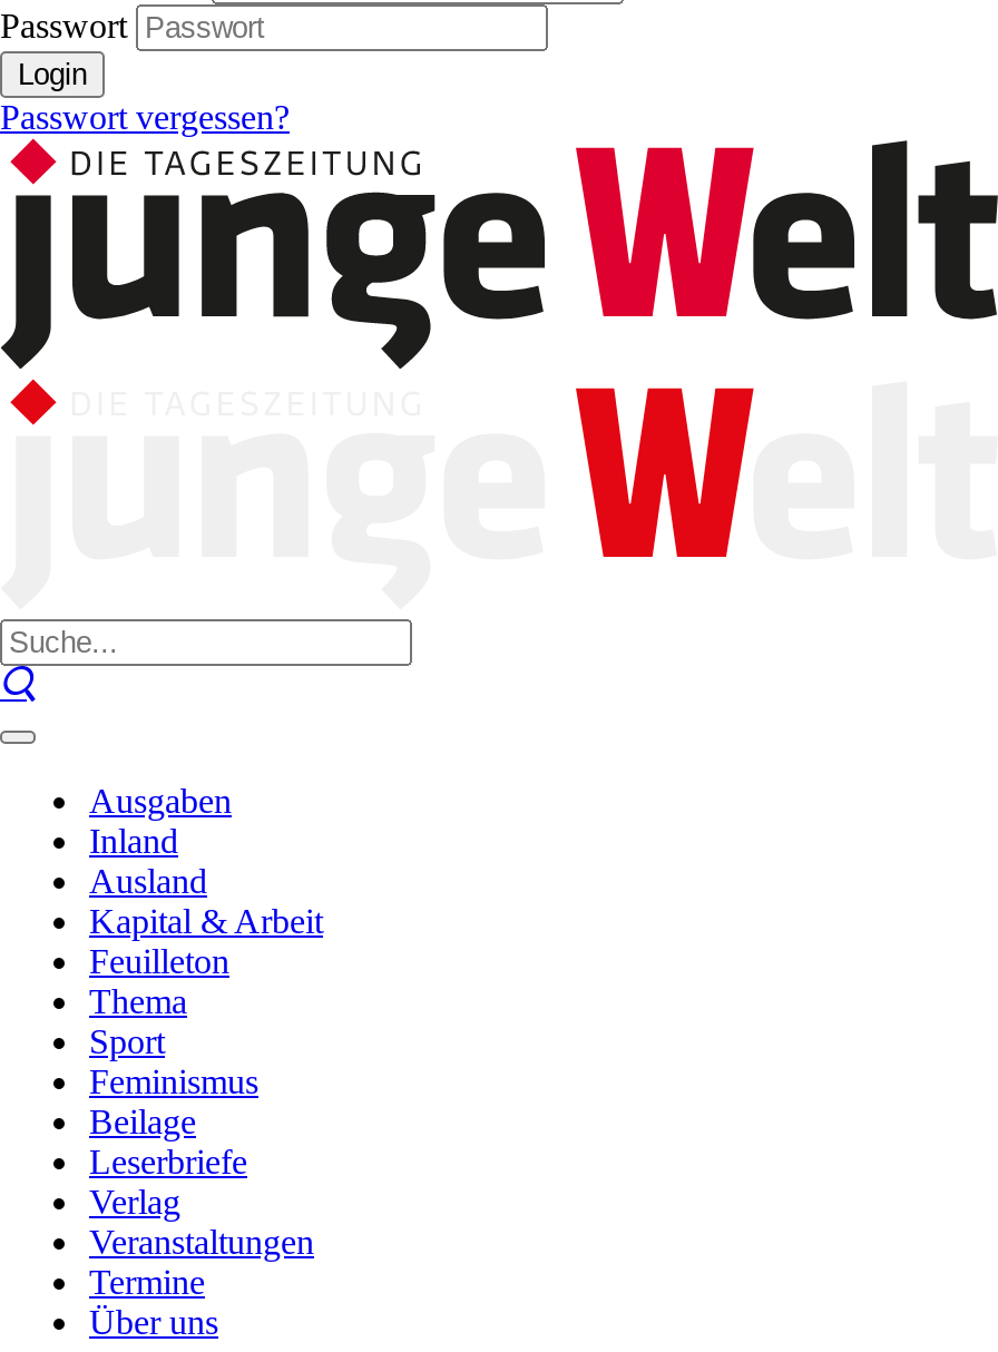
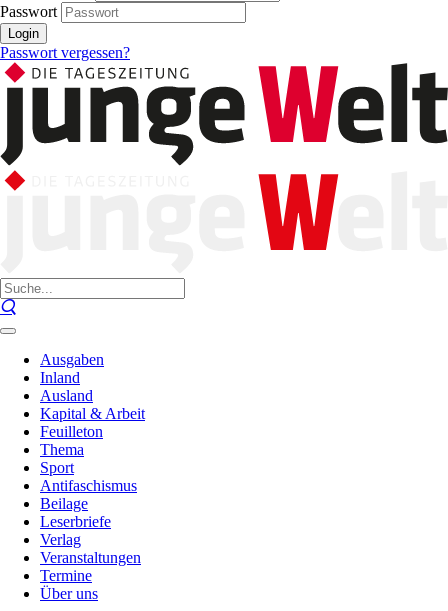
[89,1062,258,1100] Feminismus -> [40,477,137,494] Antifaschismus

